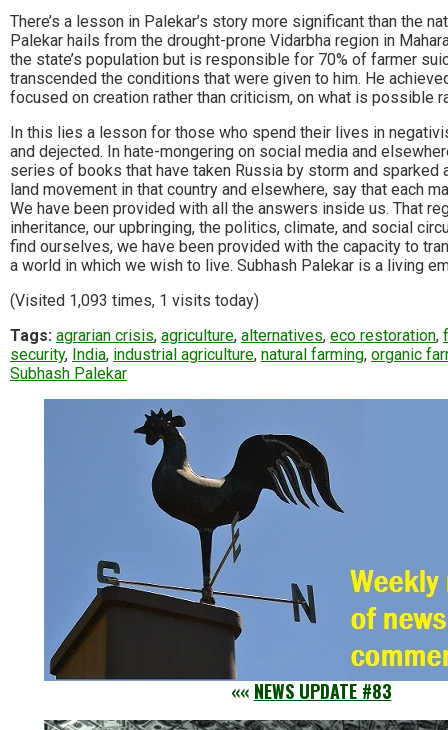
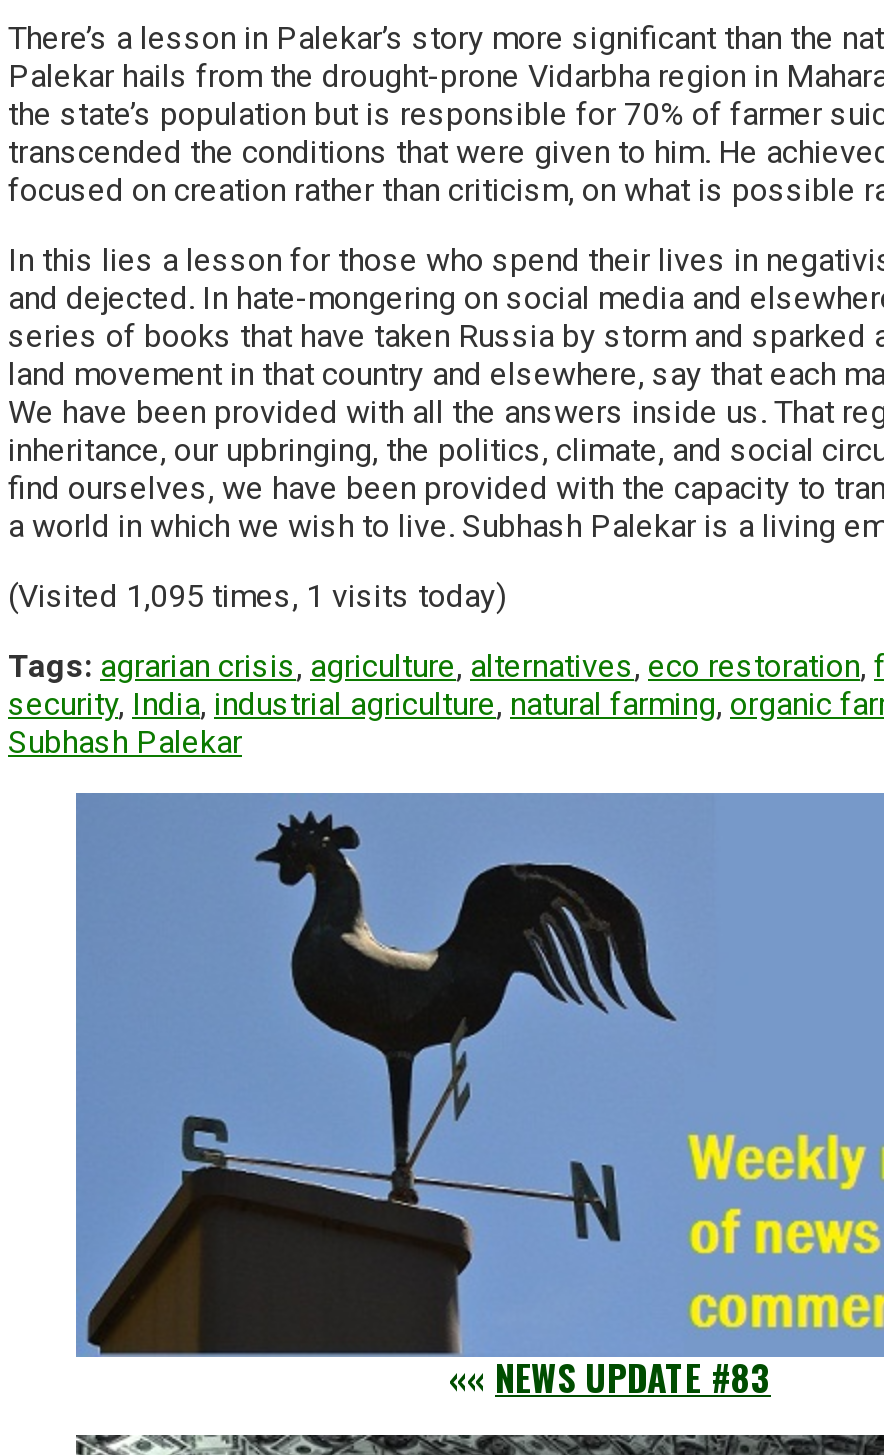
[10,291,259,310] (Visited 1,093 times, 1 visits today) -> [8,576,506,614] (Visited 1,095 times, 1 visits today)

